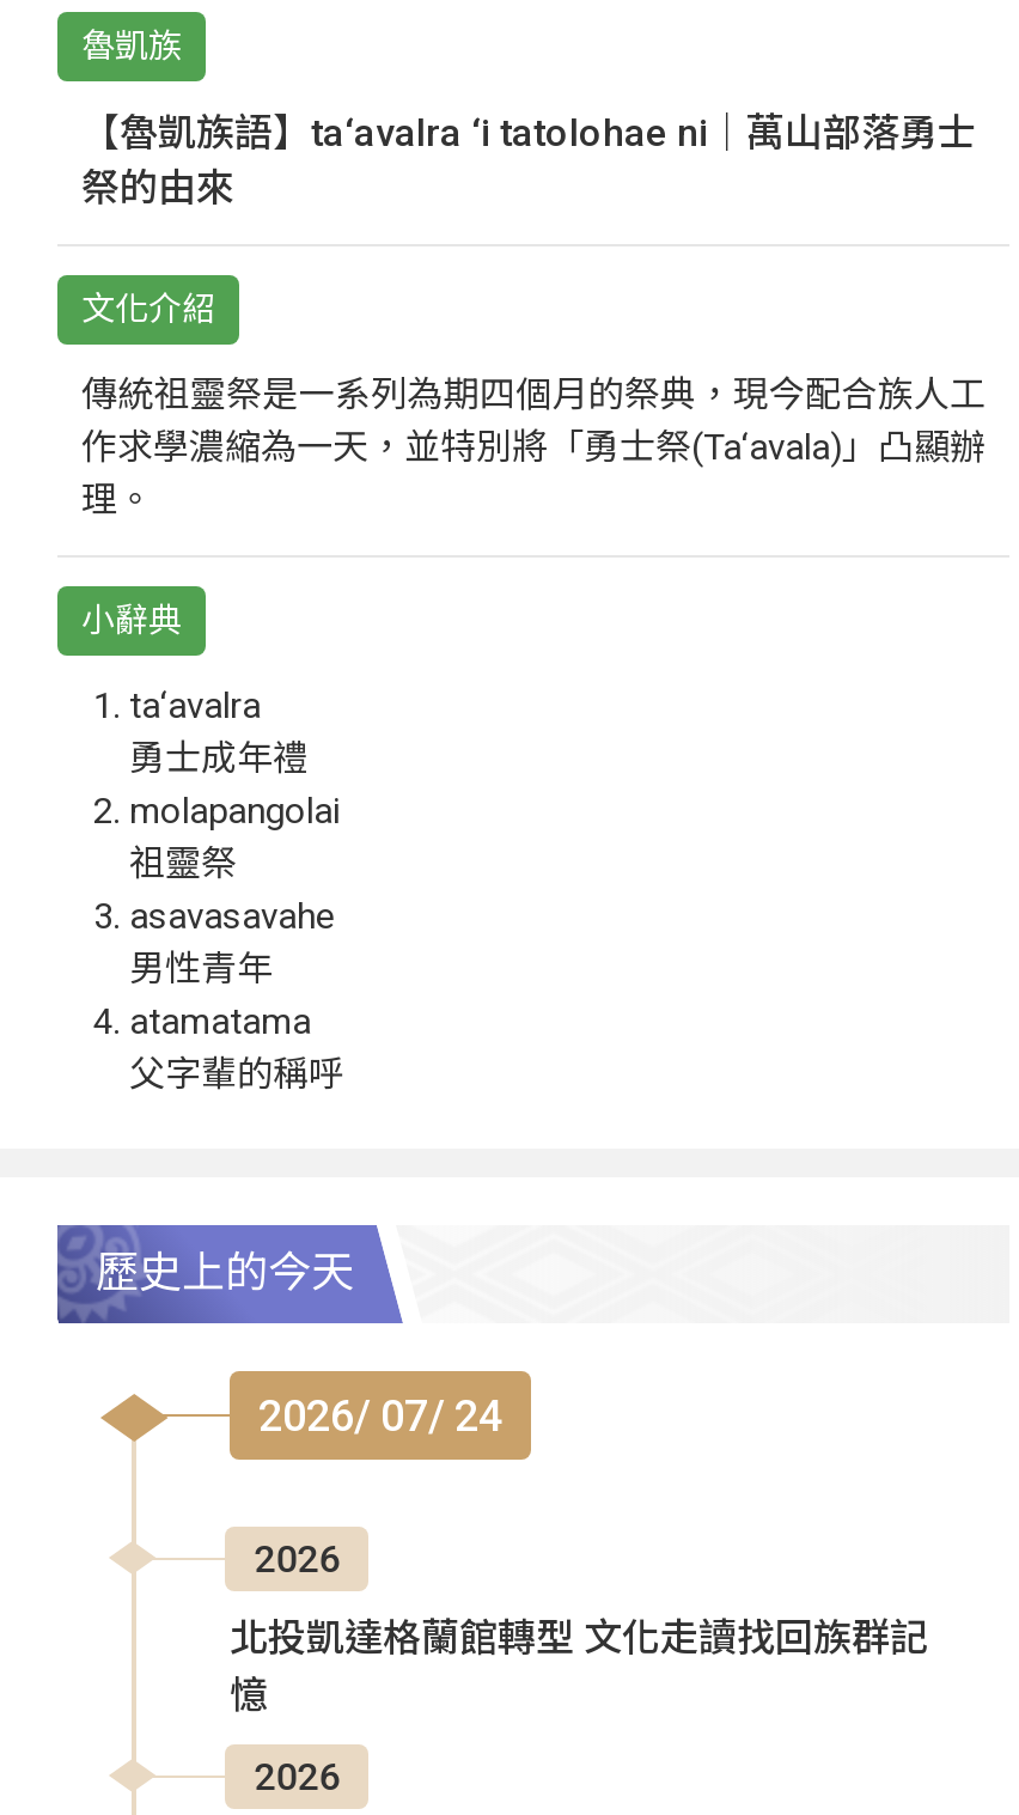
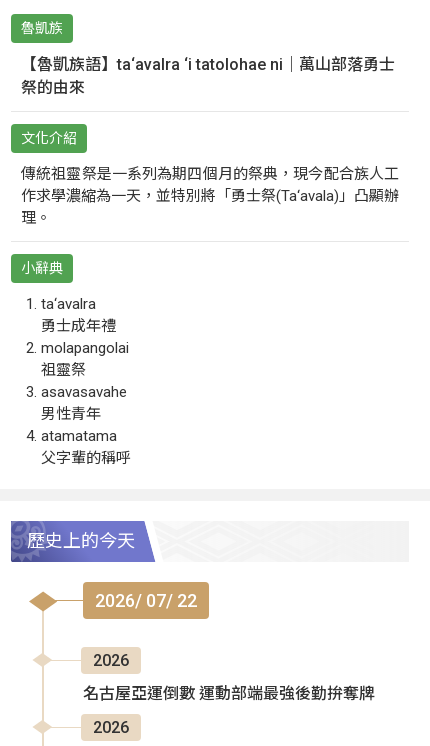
[258,1390,502,1440] 2026/ 07/ 24 -> [95,590,197,611] 2026/ 07/ 22
[230,1615,928,1718] 北投凱達格蘭館轉型 文化走讀找回族群記 | 憶 -> [83,684,375,703] 名古屋亞運倒數 運動部端最強後勤拚奪牌

